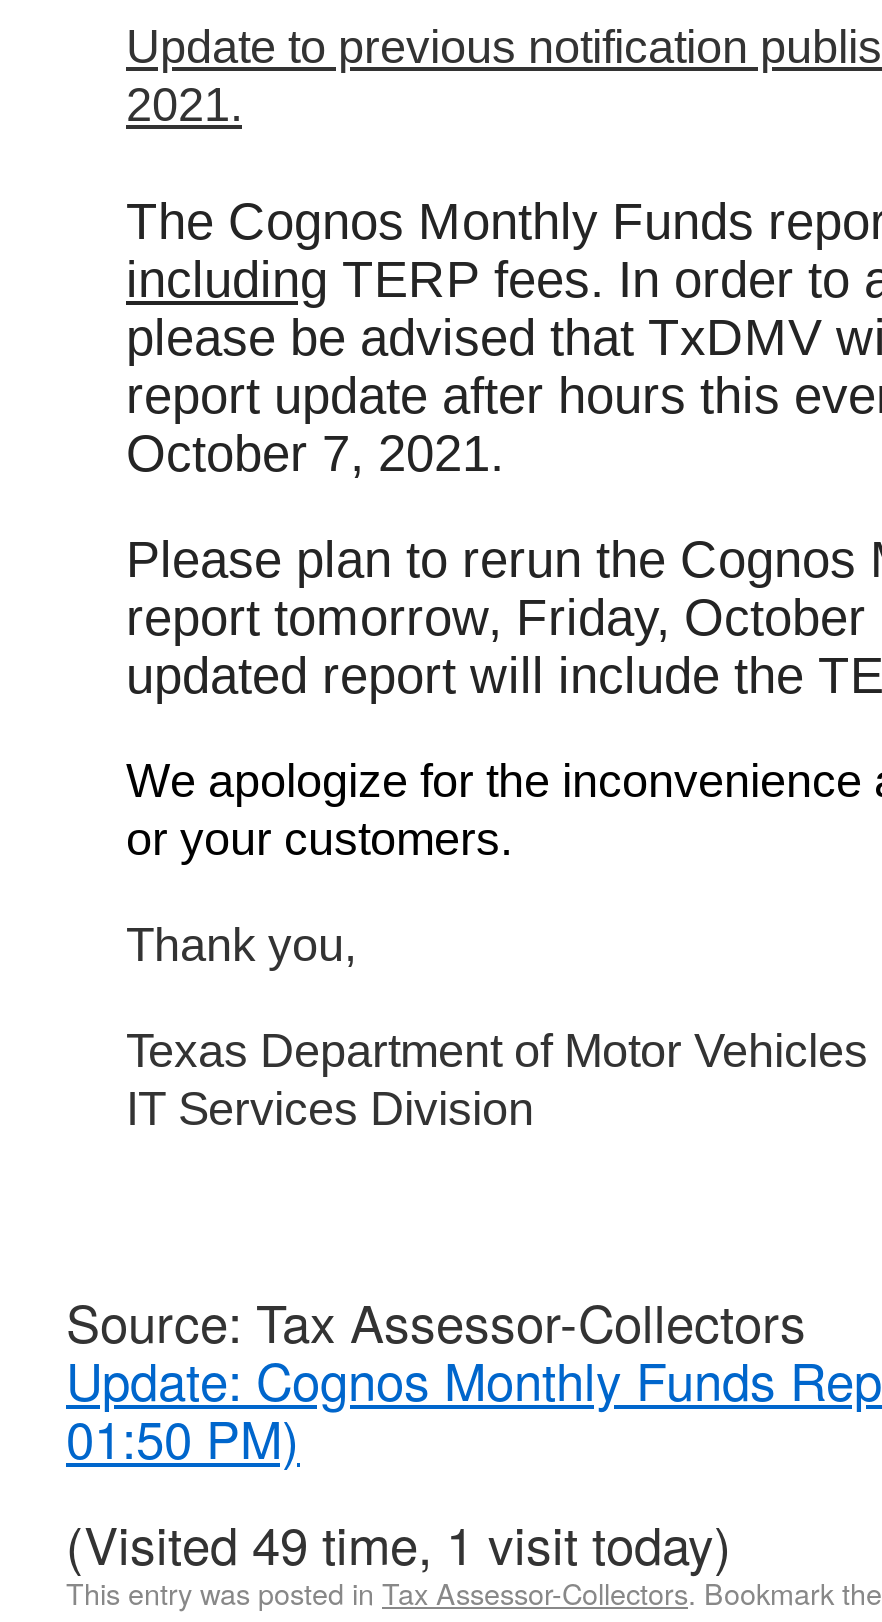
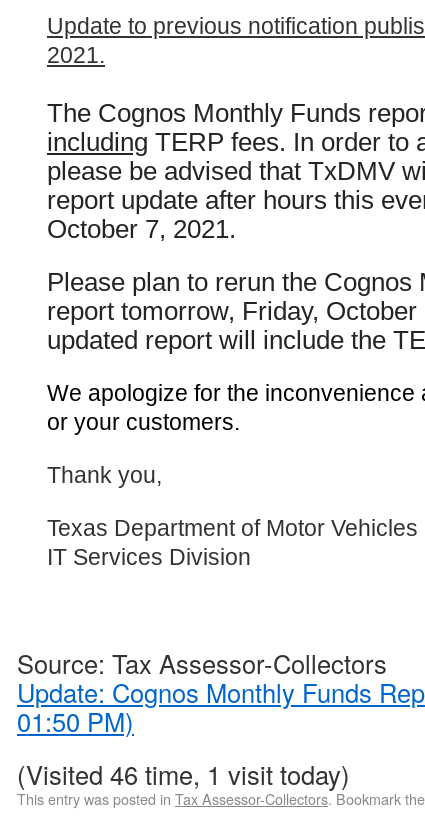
[66,1507,732,1579] (Visited 49 time, 1 visit today) -> [17,756,350,792] (Visited 46 time, 1 visit today)

